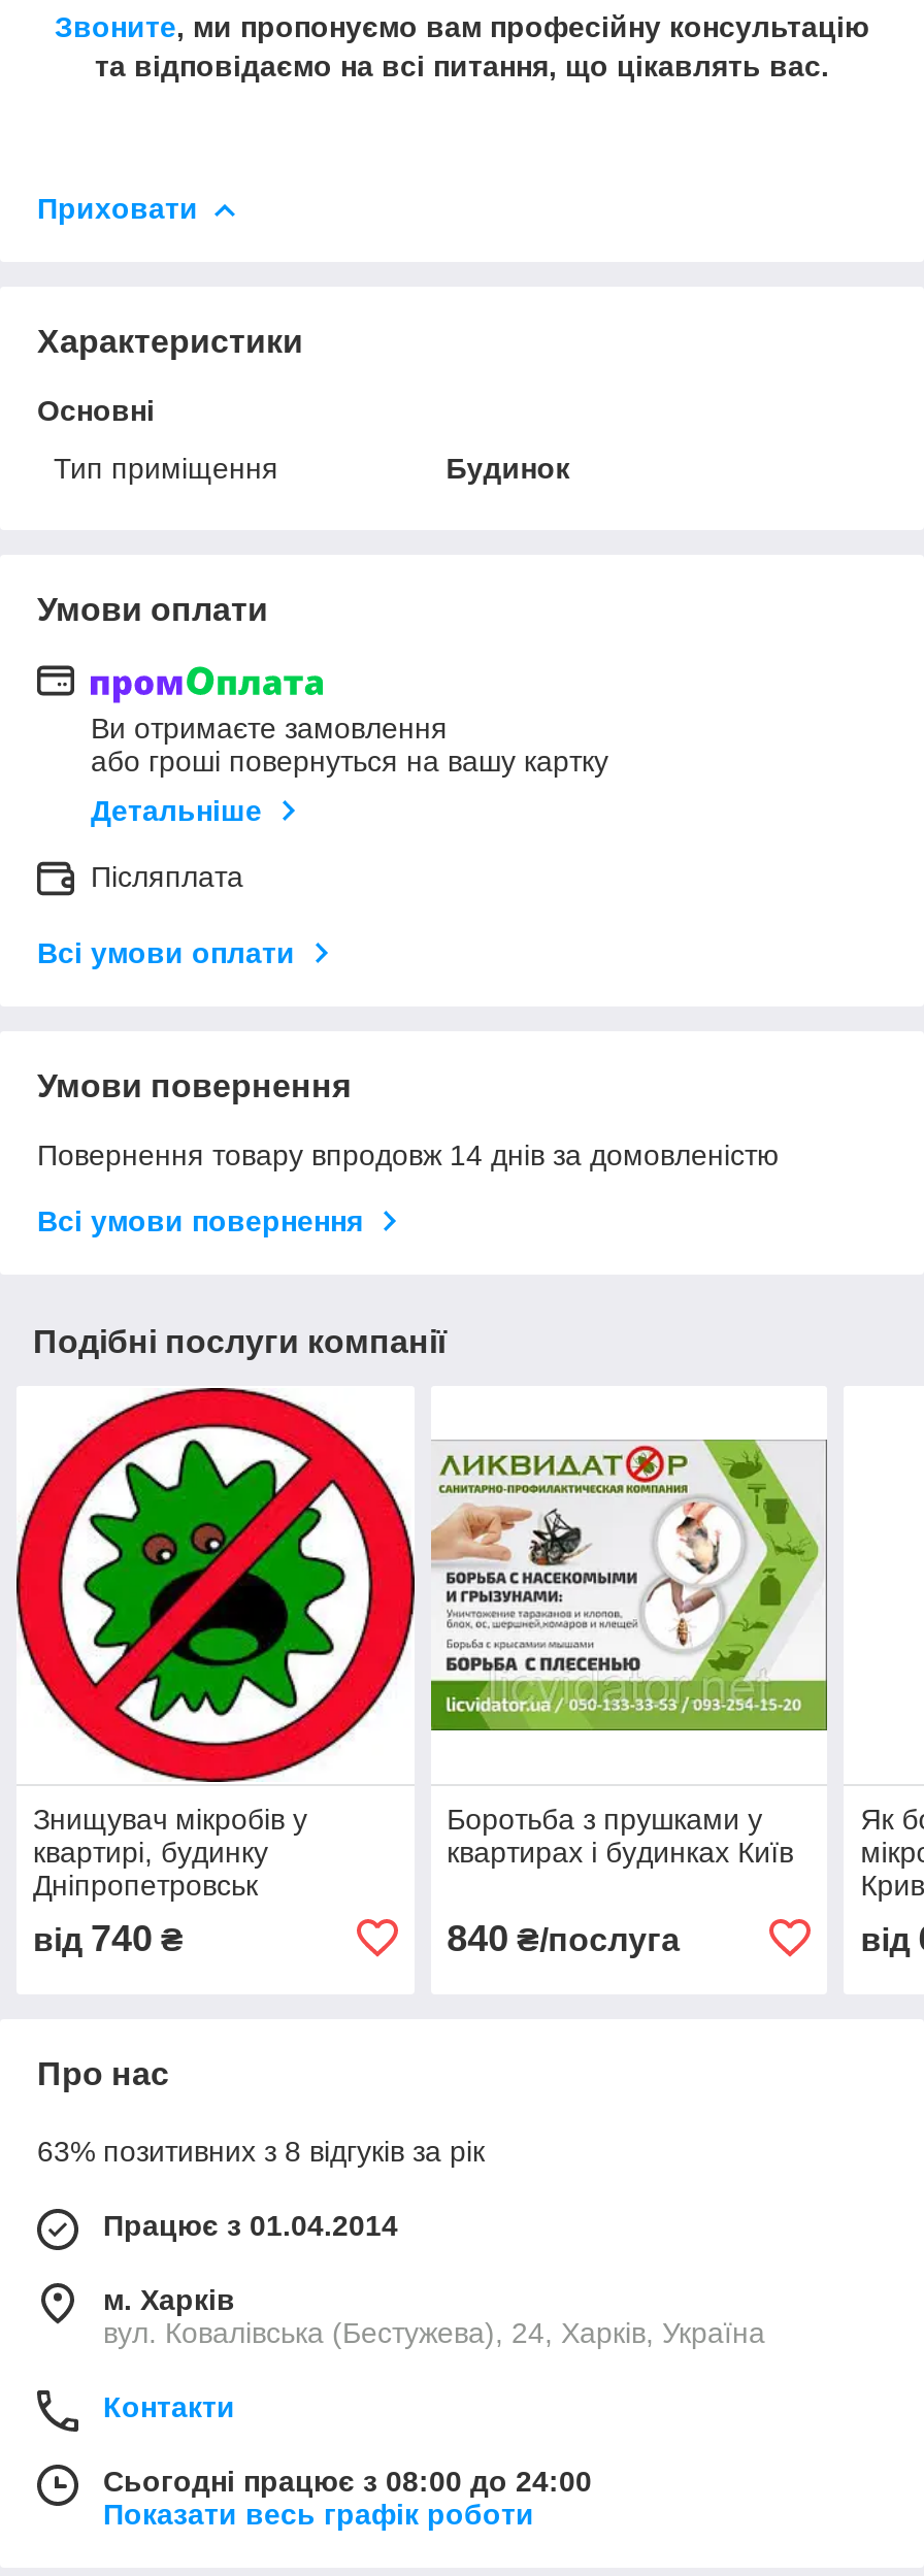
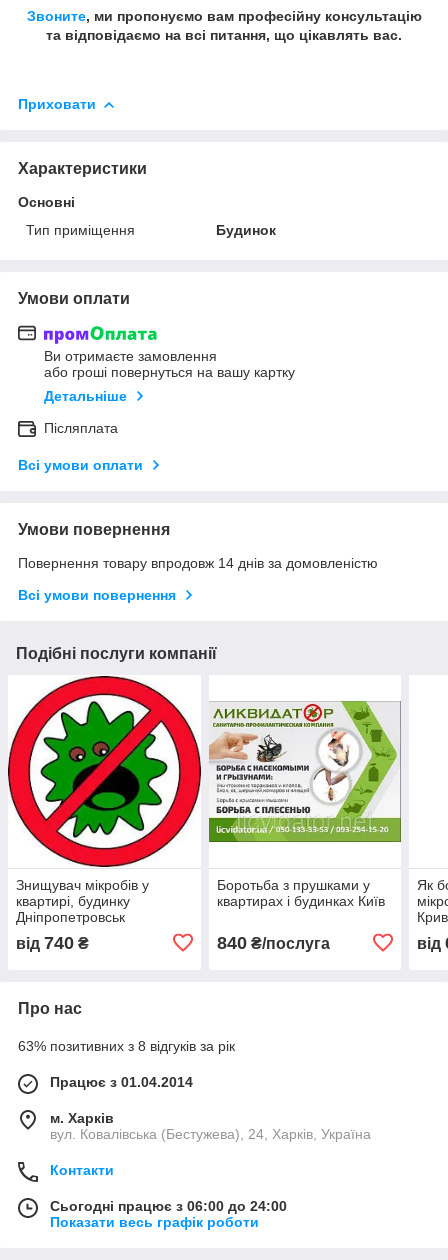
[103,2464,592,2497] Сьогодні працює з 08:00 до 24:00 -> [50,1198,287,1214] Сьогодні працює з 06:00 до 24:00

